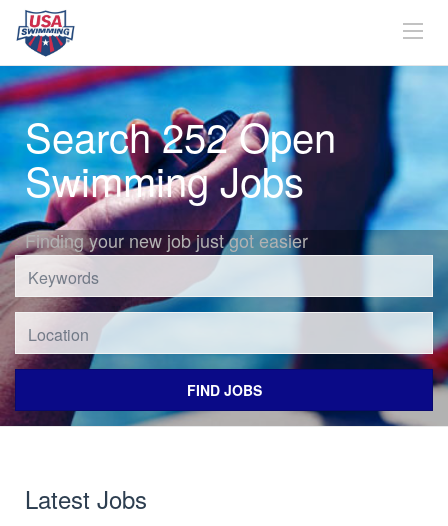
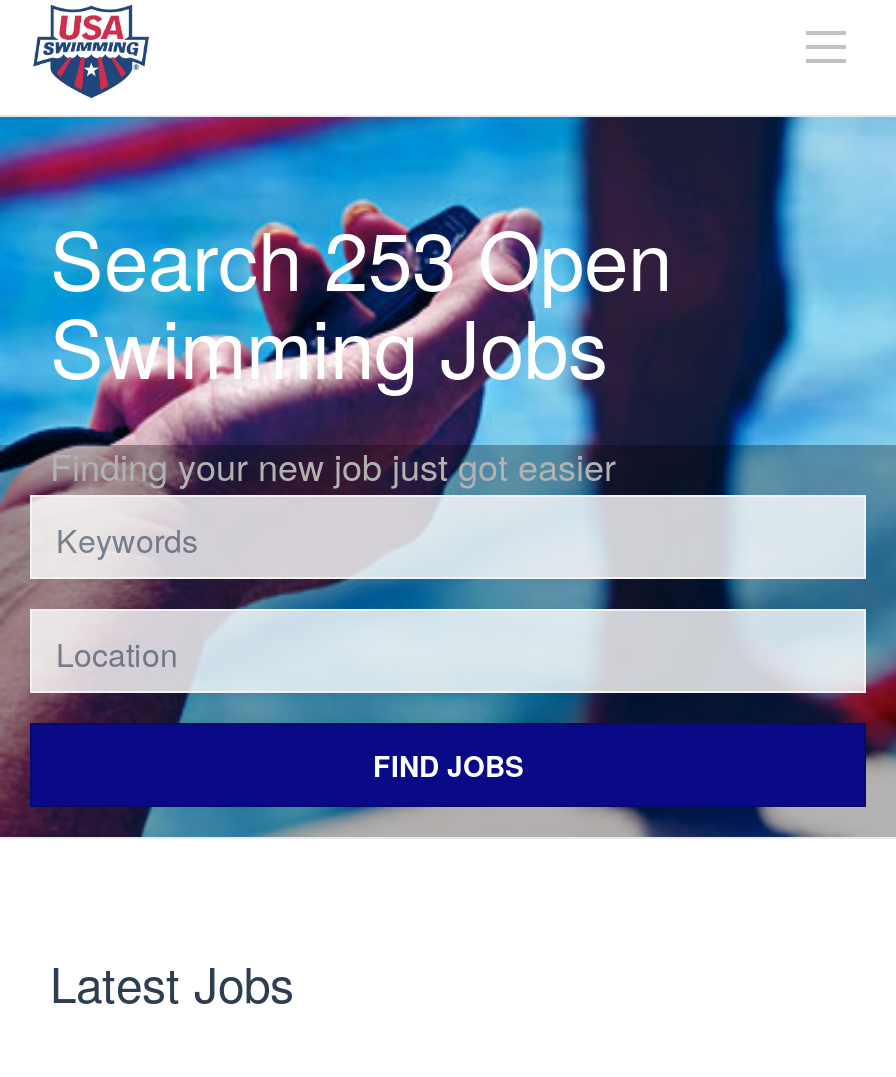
[25,107,336,164] Search 252 Open -> [50,199,672,313] Search 253 Open

